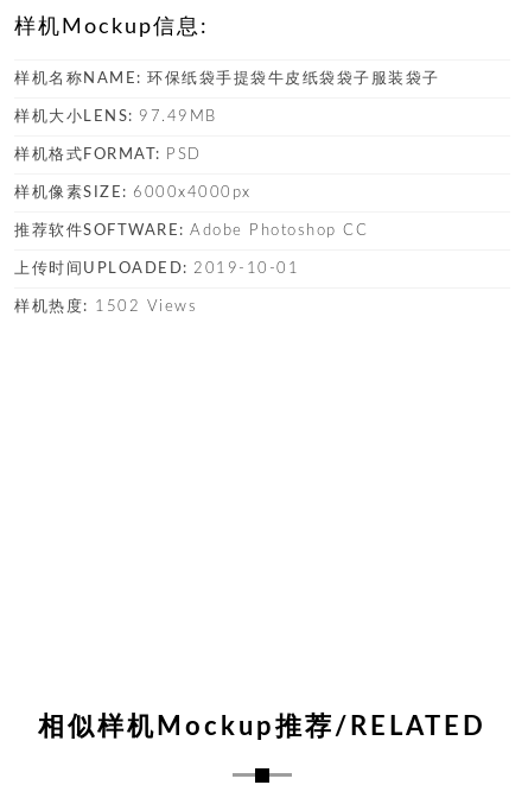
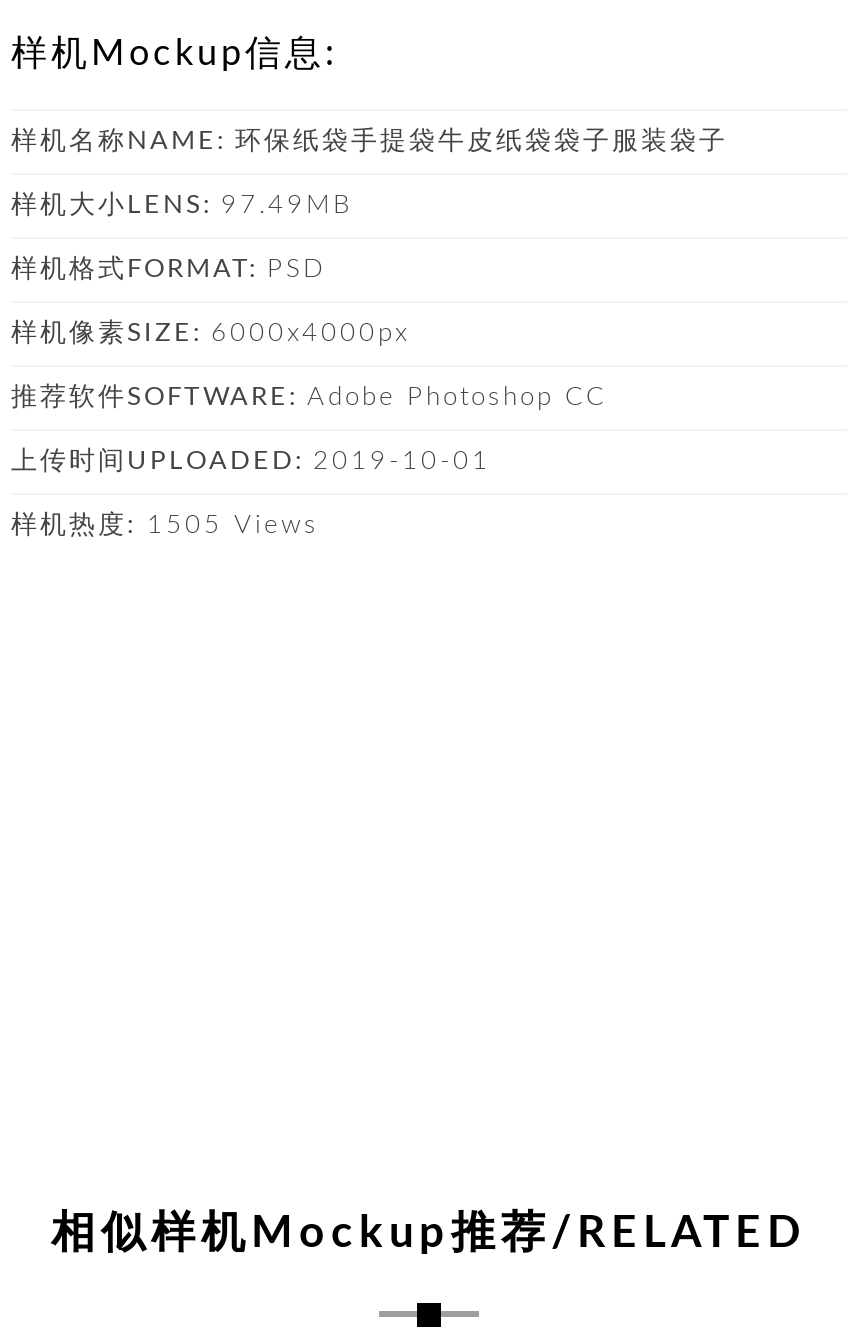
[14,300,197,315] 样机热度: 1502 Views -> [11,514,319,540] 样机热度: 1505 Views

